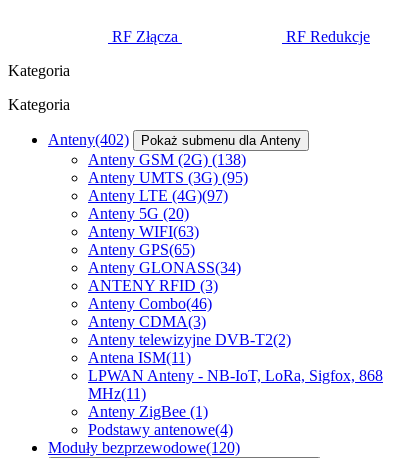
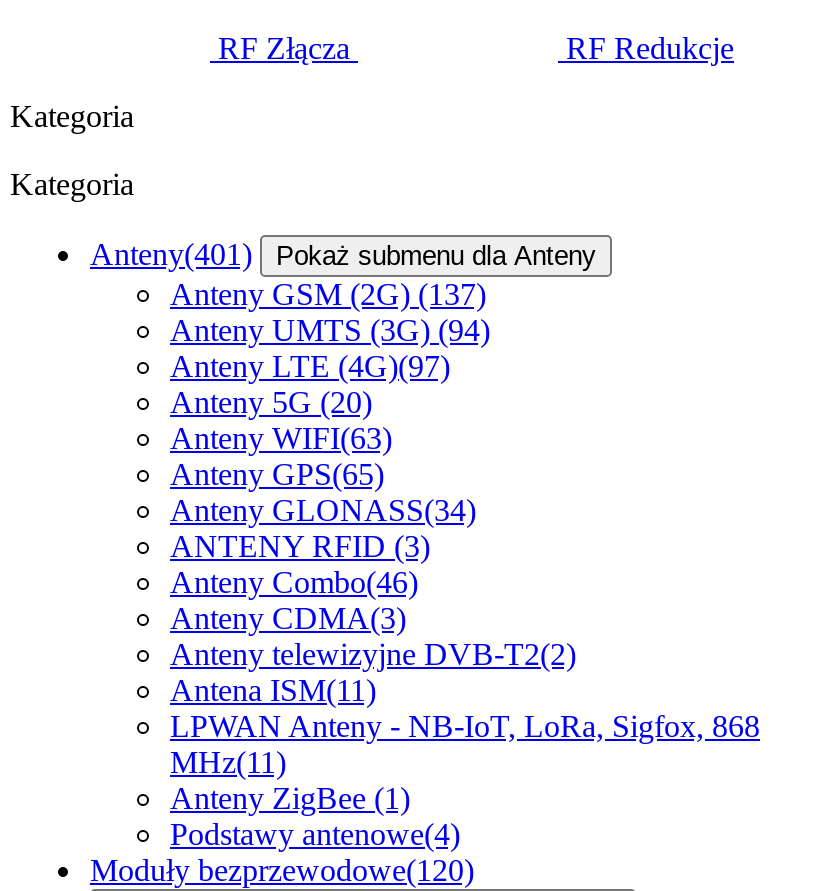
[48,131,301,148] Anteny(402) Pokaż submenu dla Anteny -> [90,237,596,271] Anteny(401) Pokaż submenu dla Anteny
[88,151,246,168] Anteny GSM (2G)(138) -> [170,277,486,311] Anteny GSM (2G)(137)
[88,169,248,186] Anteny UMTS (3G) (95) -> [170,313,490,347] Anteny UMTS (3G) (94)

